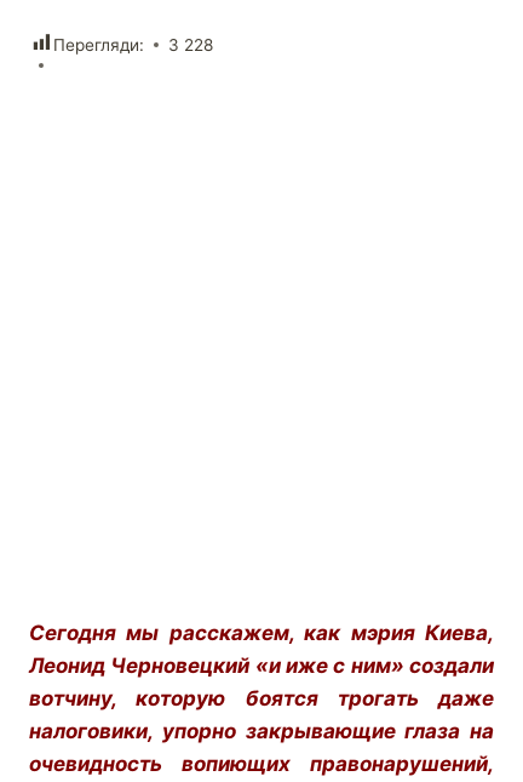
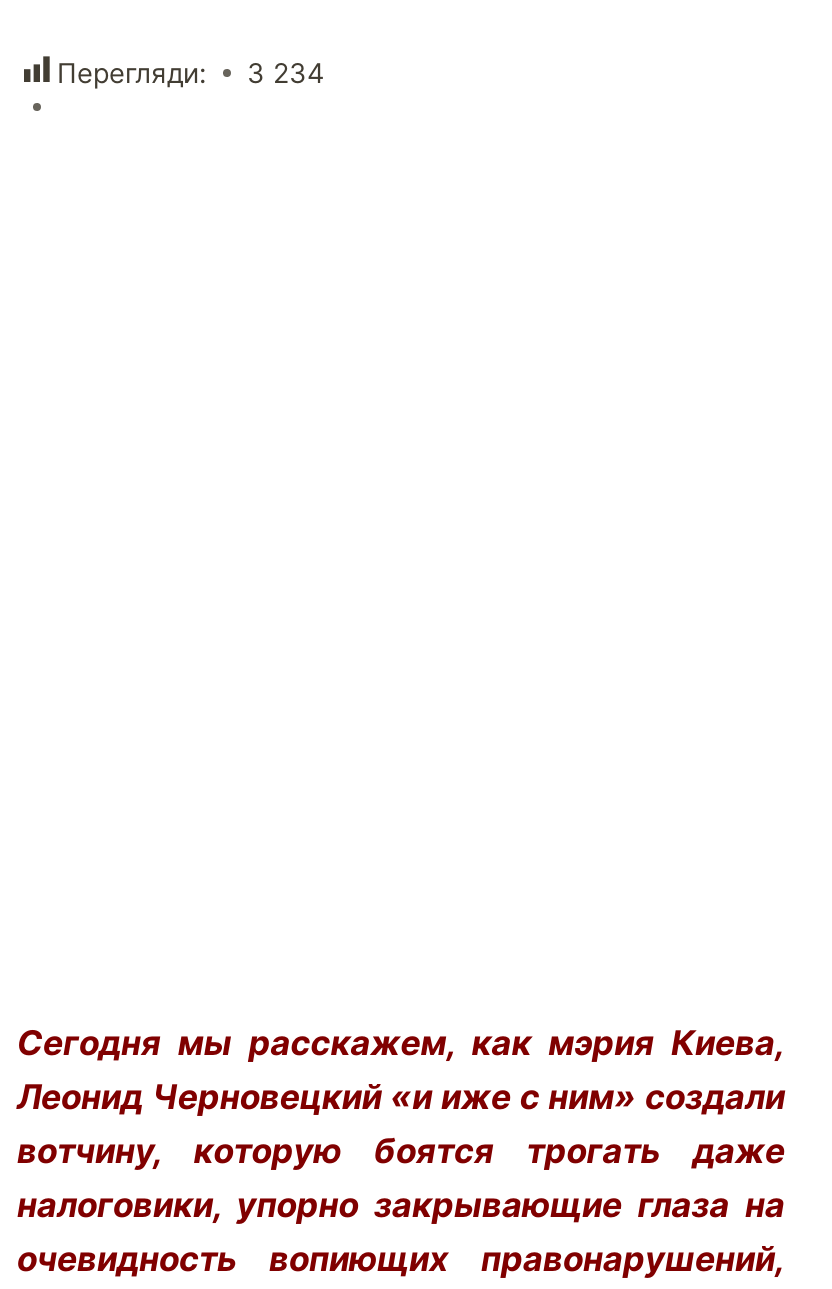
[53,35,213,54] Перегляди: 3 228 -> [57,56,325,88] Перегляди: 3 234

